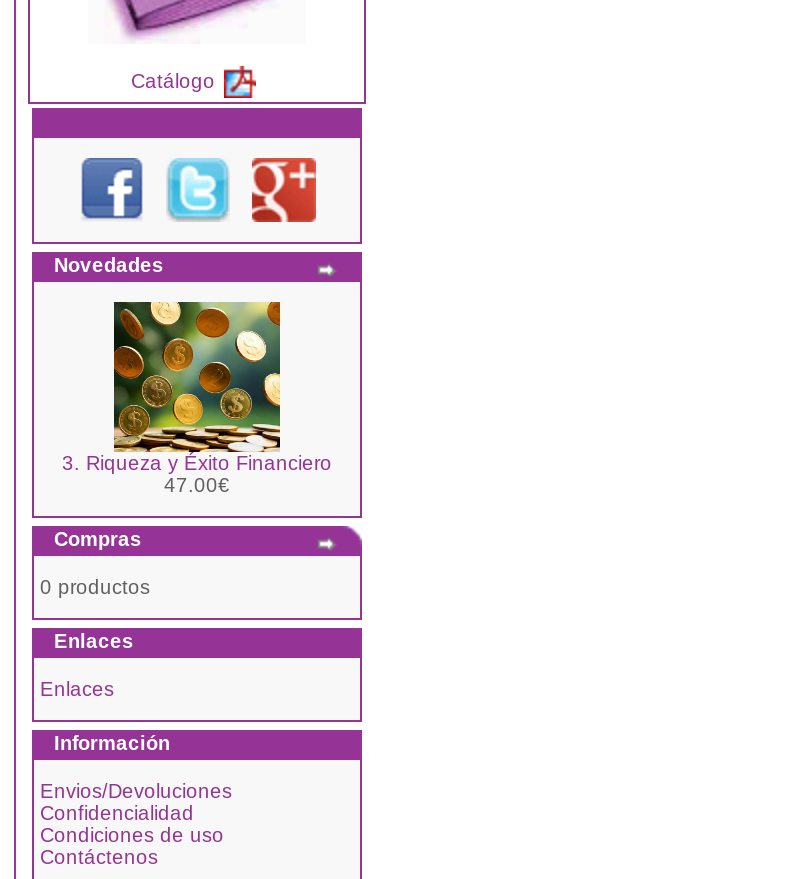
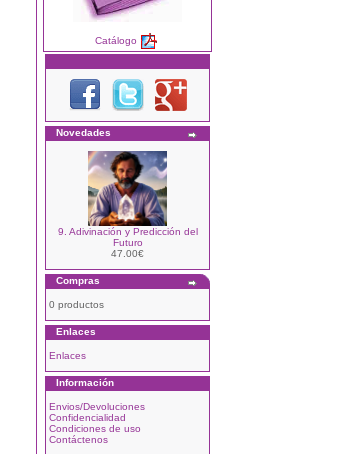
[62,300,332,474] [image] | 3. Riqueza y Éxito Financiero -> [57,150,197,248] [image] | 9. Adivinación y Predicción del | Futuro

